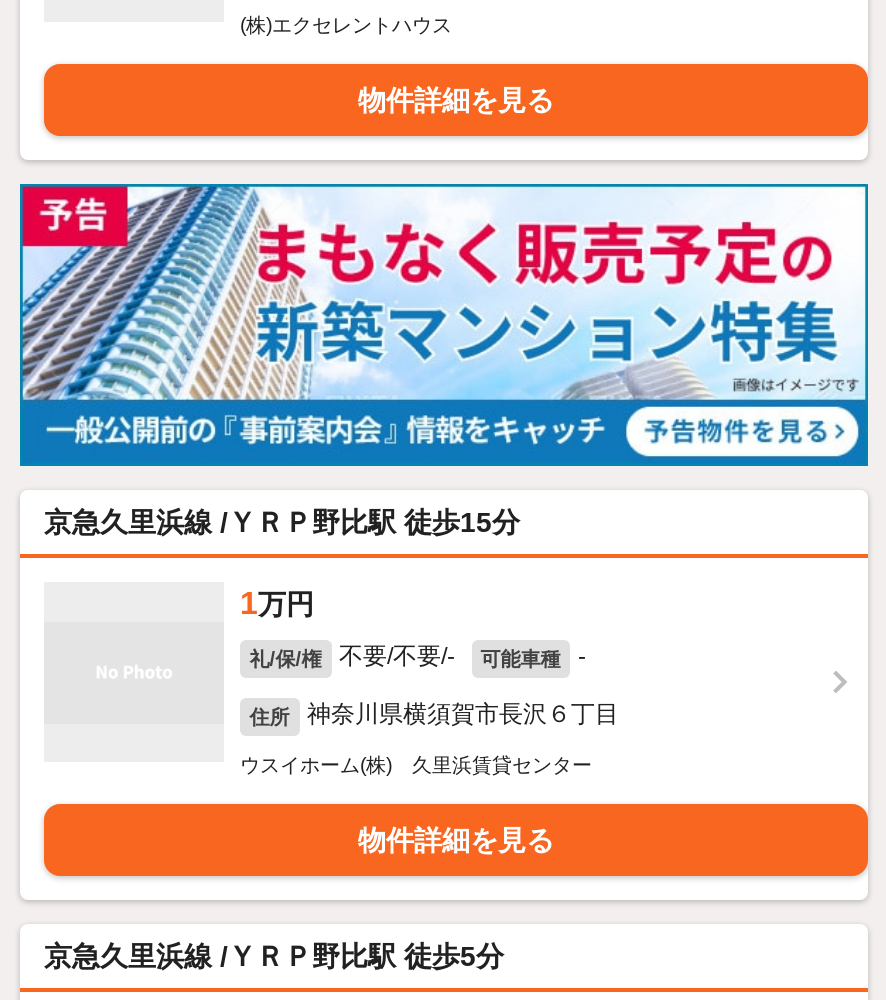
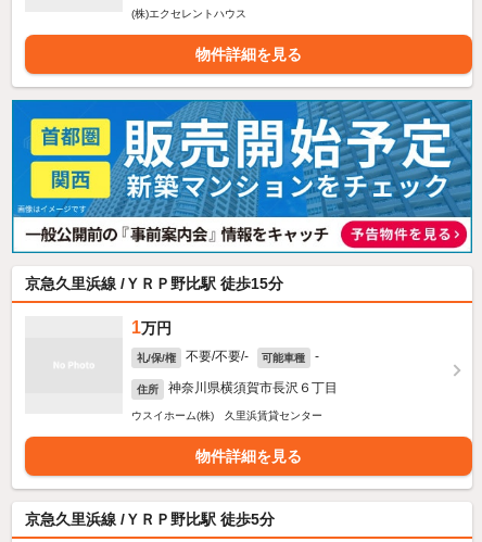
[20,184,868,466] [image] -> [12,100,472,253] [image]

